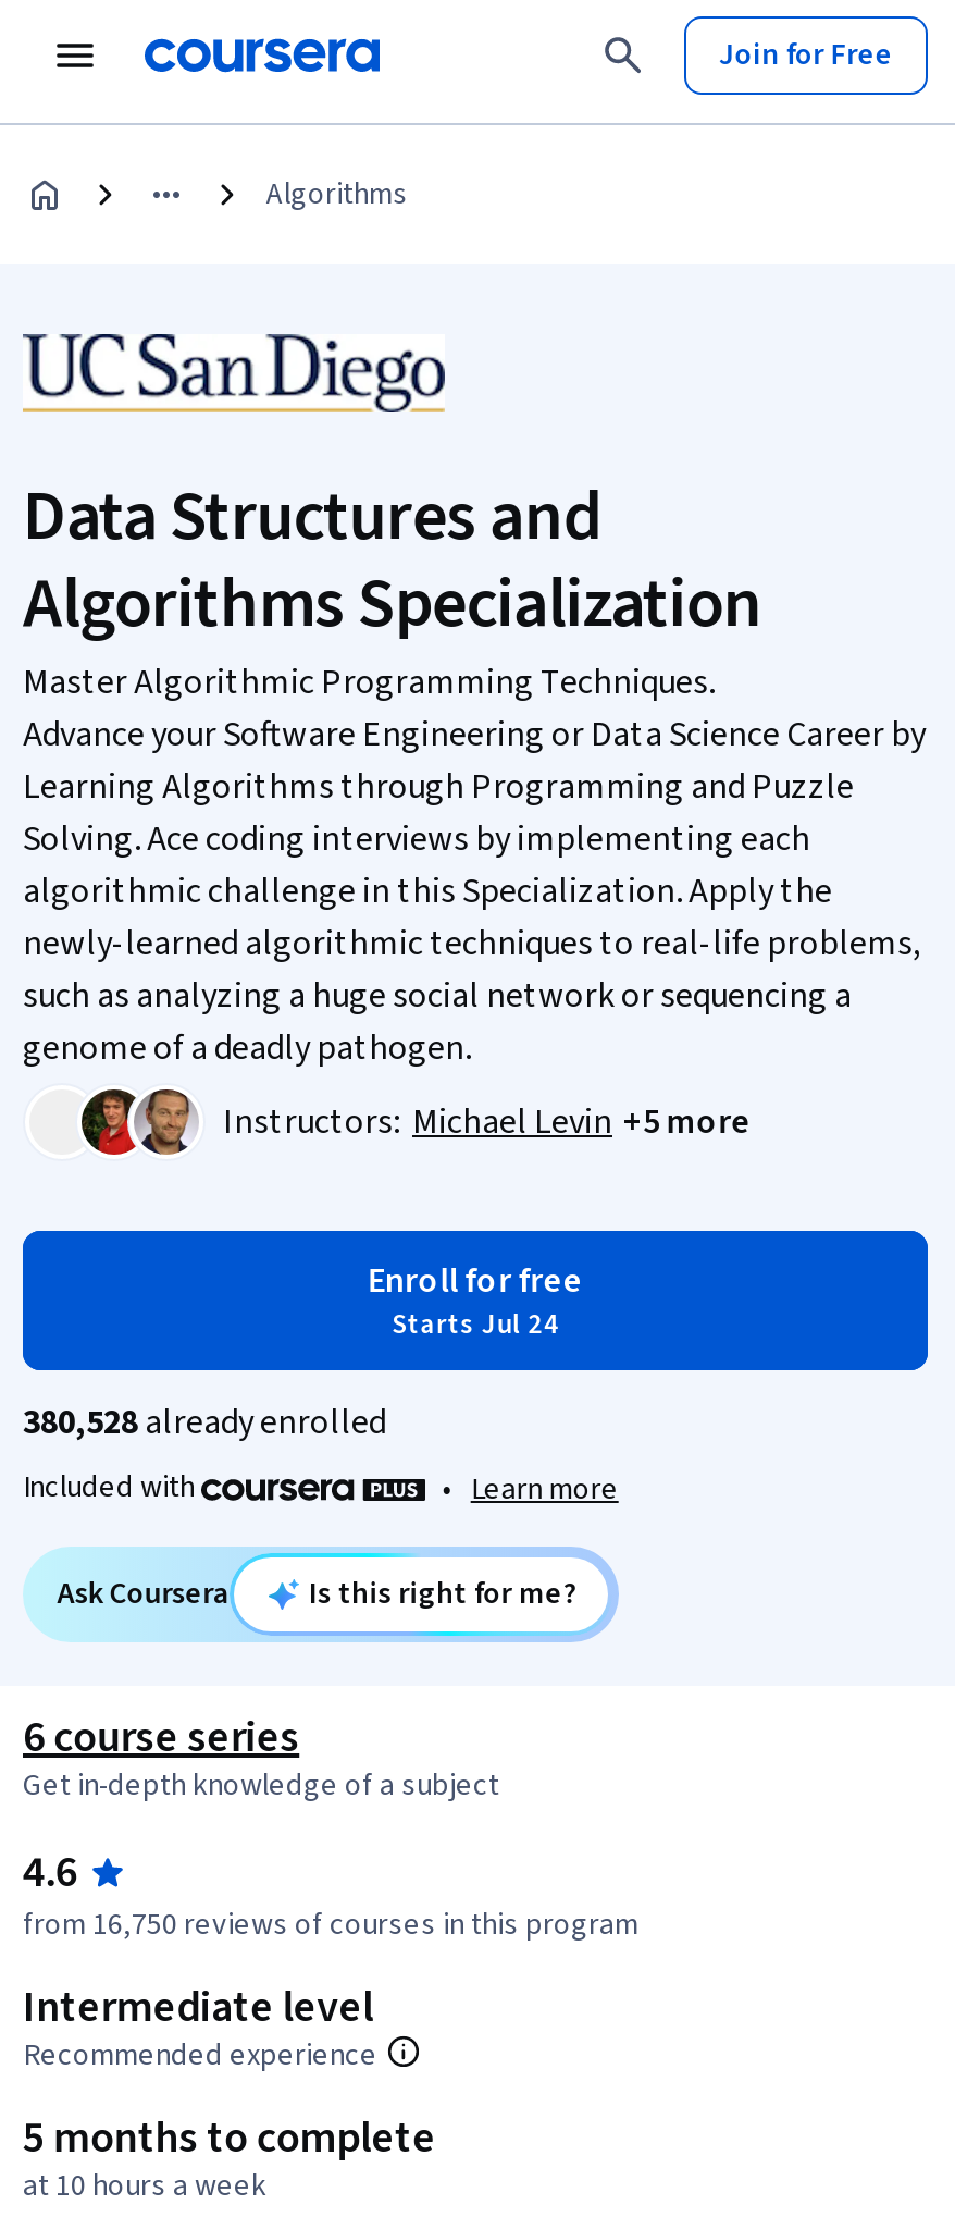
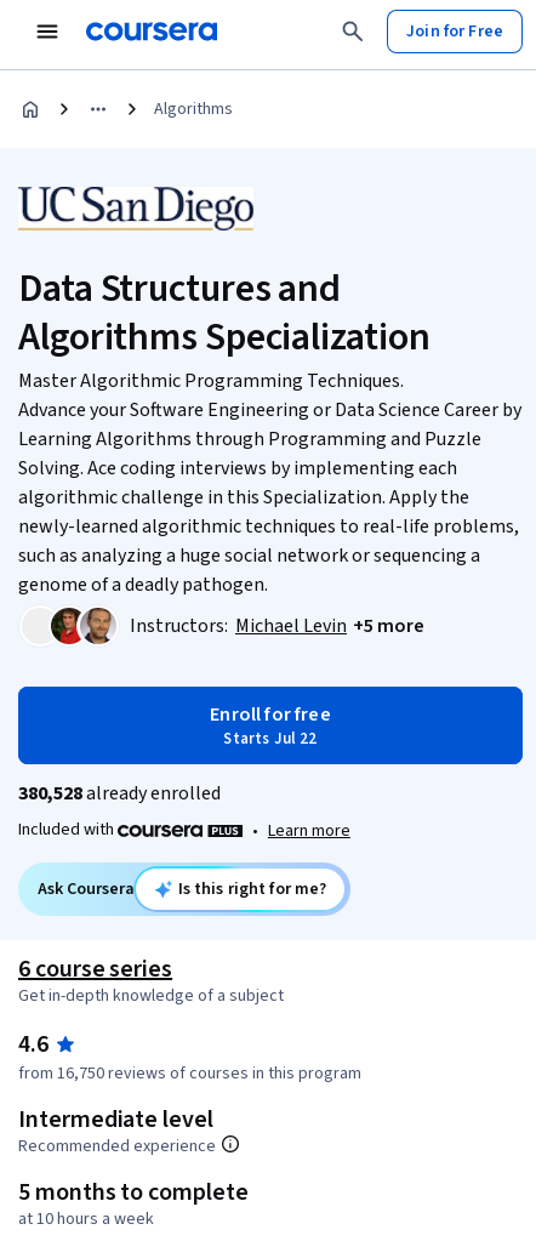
[392,1305,559,1344] Starts Jul 24 -> [224,728,317,750] Starts Jul 22

